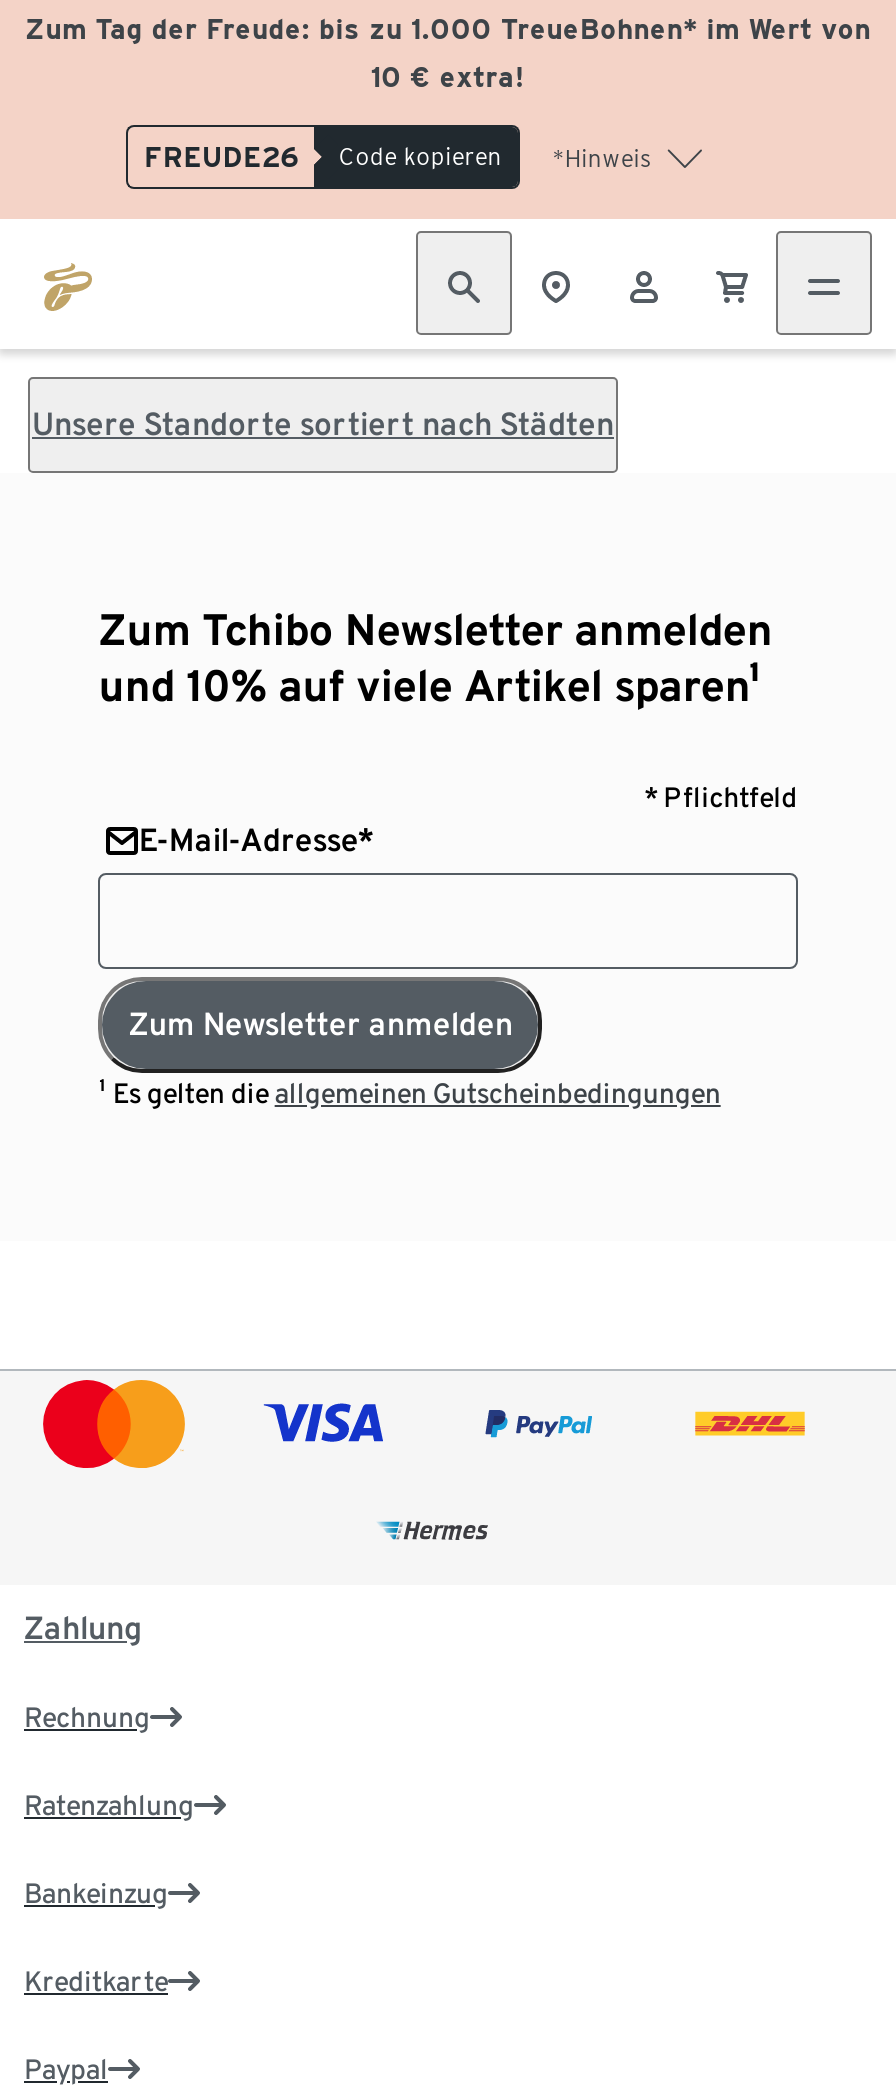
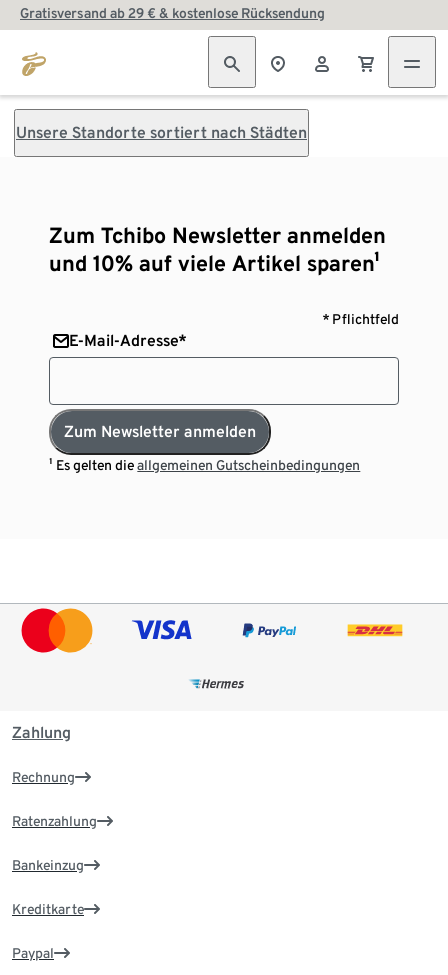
[25,13,871,173] Zum Tag der Freude: bis zu 1.000 TreueBohnen* im Wert von | 10 € extra! | FREUDE26 | Code kopieren | *Hinweis -> [20,5,325,21] Gratisversand ab 29 € & kostenlose Rücksendung

